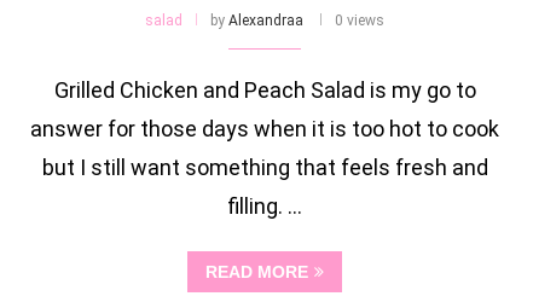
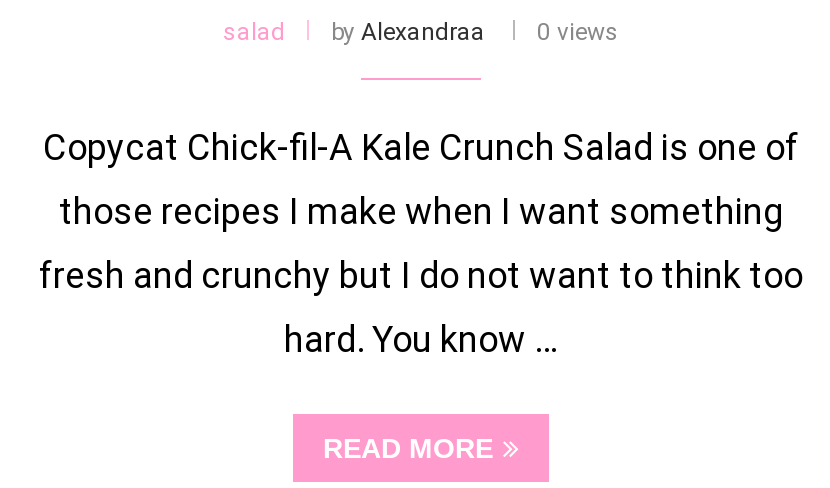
[54,77,476,103] Grilled Chicken and Peach Salad is my go to -> [43,126,799,168] Copycat Chick-fil-A Kale Crunch Salad is one of
[30,116,499,141] answer for those days when it is too hot to cook -> [59,190,783,232] those recipes I make when I want something
[42,155,488,180] but I still want something that feels fresh and -> [39,254,803,296] fresh and crunchy but I do not want to think too
[227,193,302,219] filling. … -> [284,318,558,360] hard. You know …

